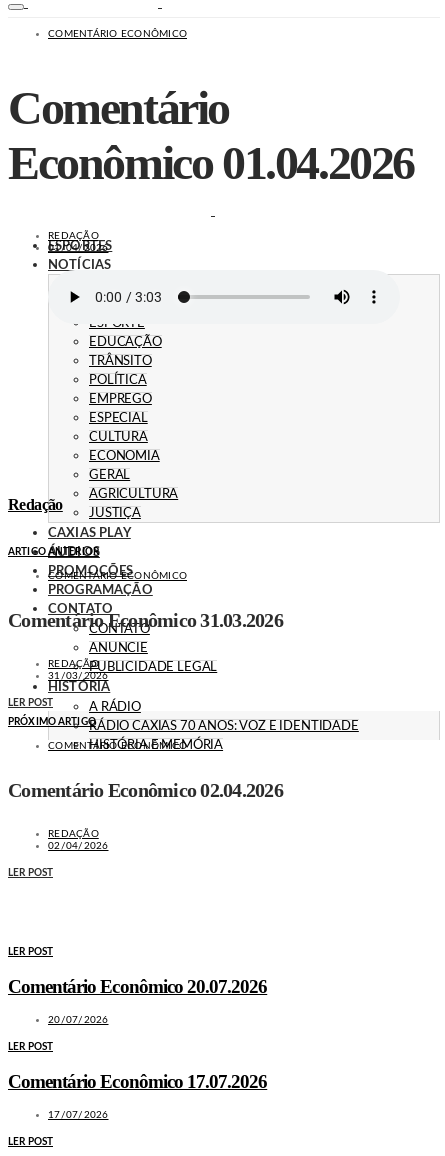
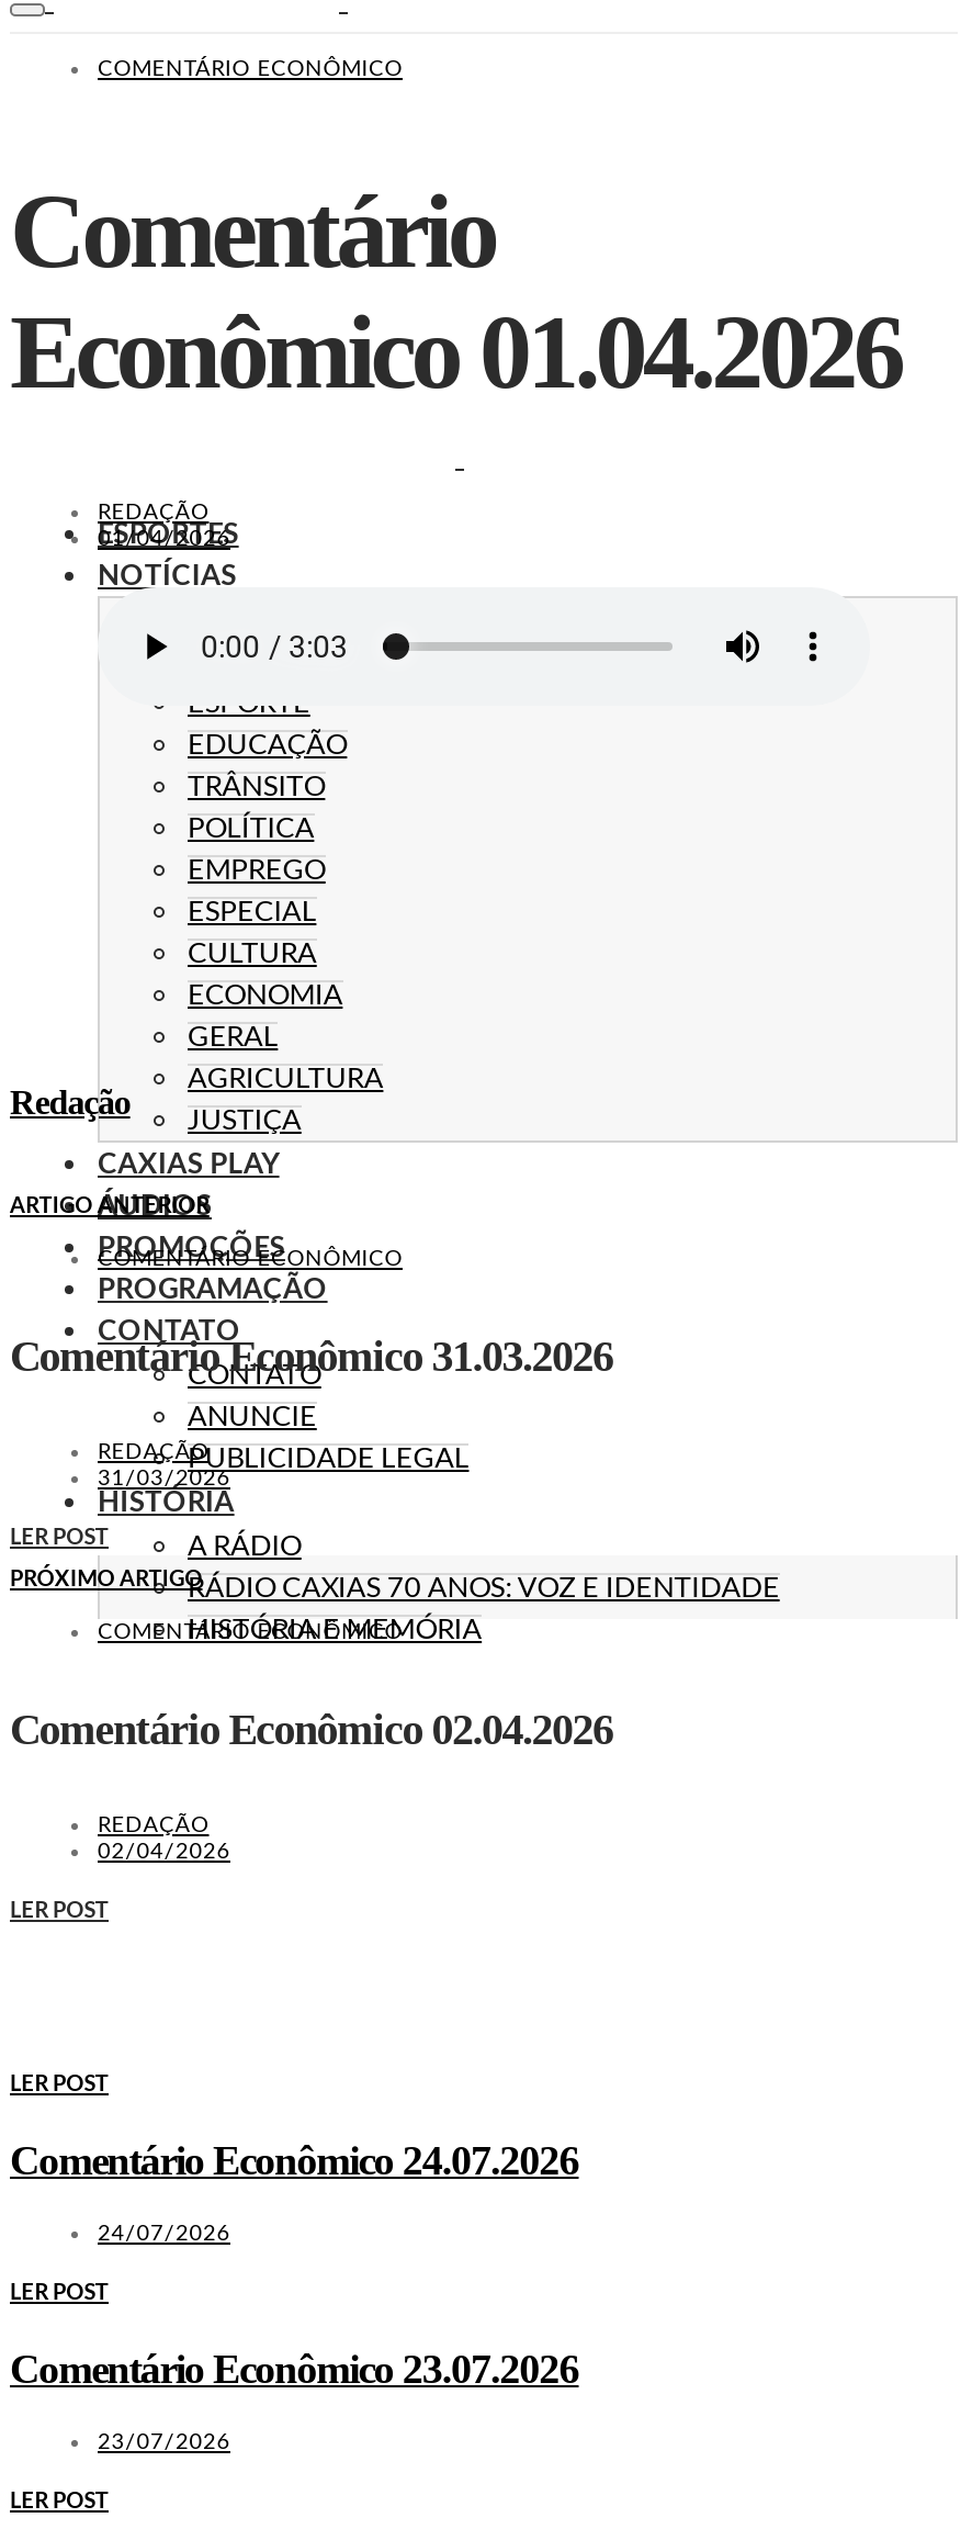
[8,976,267,997] Comentário Econômico 20.07.2026 -> [10,2137,579,2183] Comentário Econômico 24.07.2026
[48,1015,108,1025] 20/07/2026 -> [98,2222,230,2244] 24/07/2026
[8,1071,267,1092] Comentário Econômico 17.07.2026 -> [10,2345,579,2391] Comentário Econômico 23.07.2026
[48,1110,108,1120] 17/07/2026 -> [98,2430,230,2452] 23/07/2026

